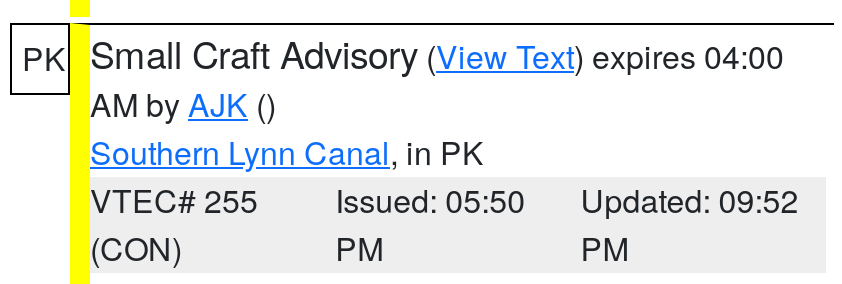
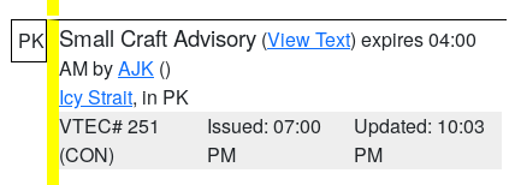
[90,129,484,223] Southern Lynn Canal, in PK | VTEC# 255 -> [59,83,189,139] Icy Strait, in PK | VTEC# 251
[335,177,525,223] Issued: 05:50 -> [206,112,321,139] Issued: 07:00
[580,177,798,223] Updated: 09:52 -> [354,112,485,139] Updated: 10:03

